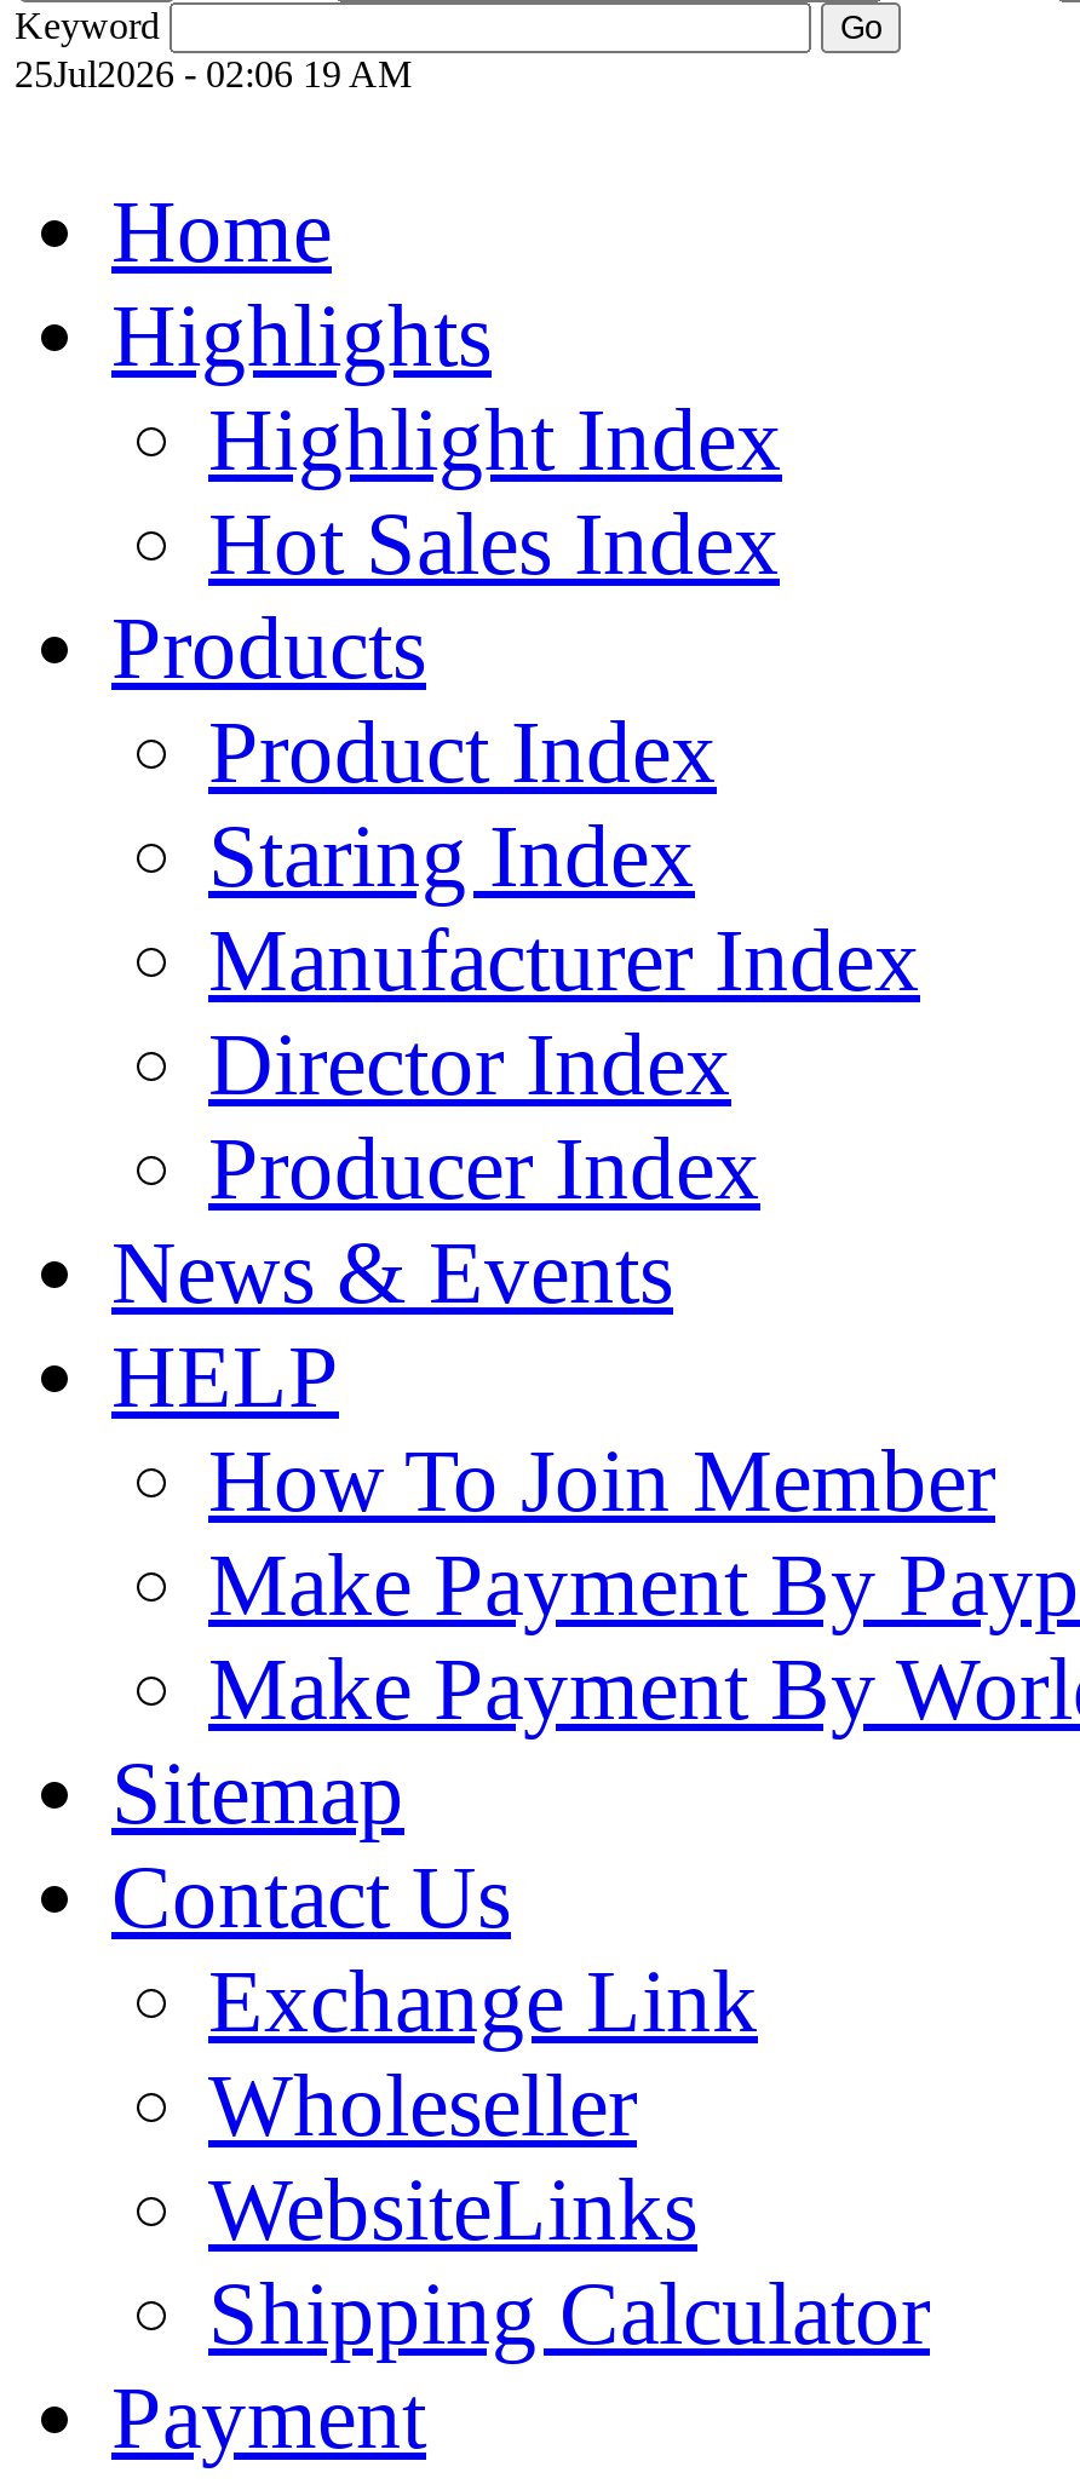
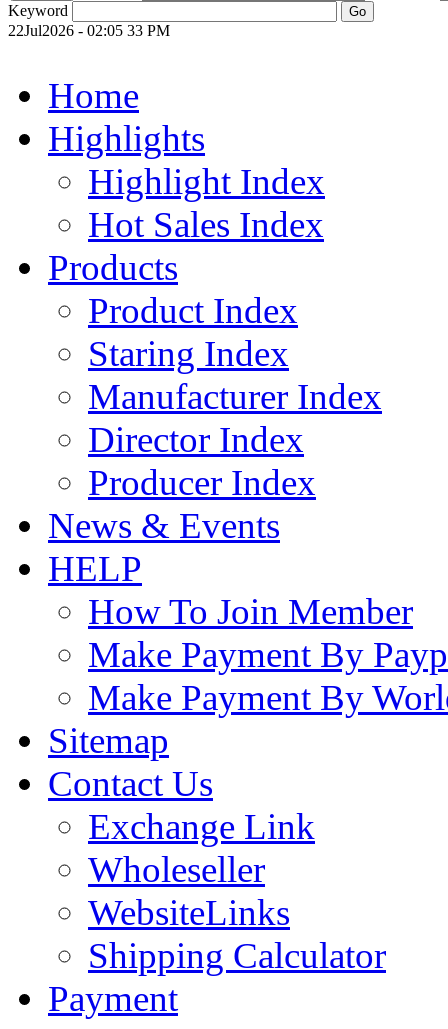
[15,53,412,94] 25Jul2026 - 02:06 19 AM -> [8,22,170,39] 22Jul2026 - 02:05 33 PM

